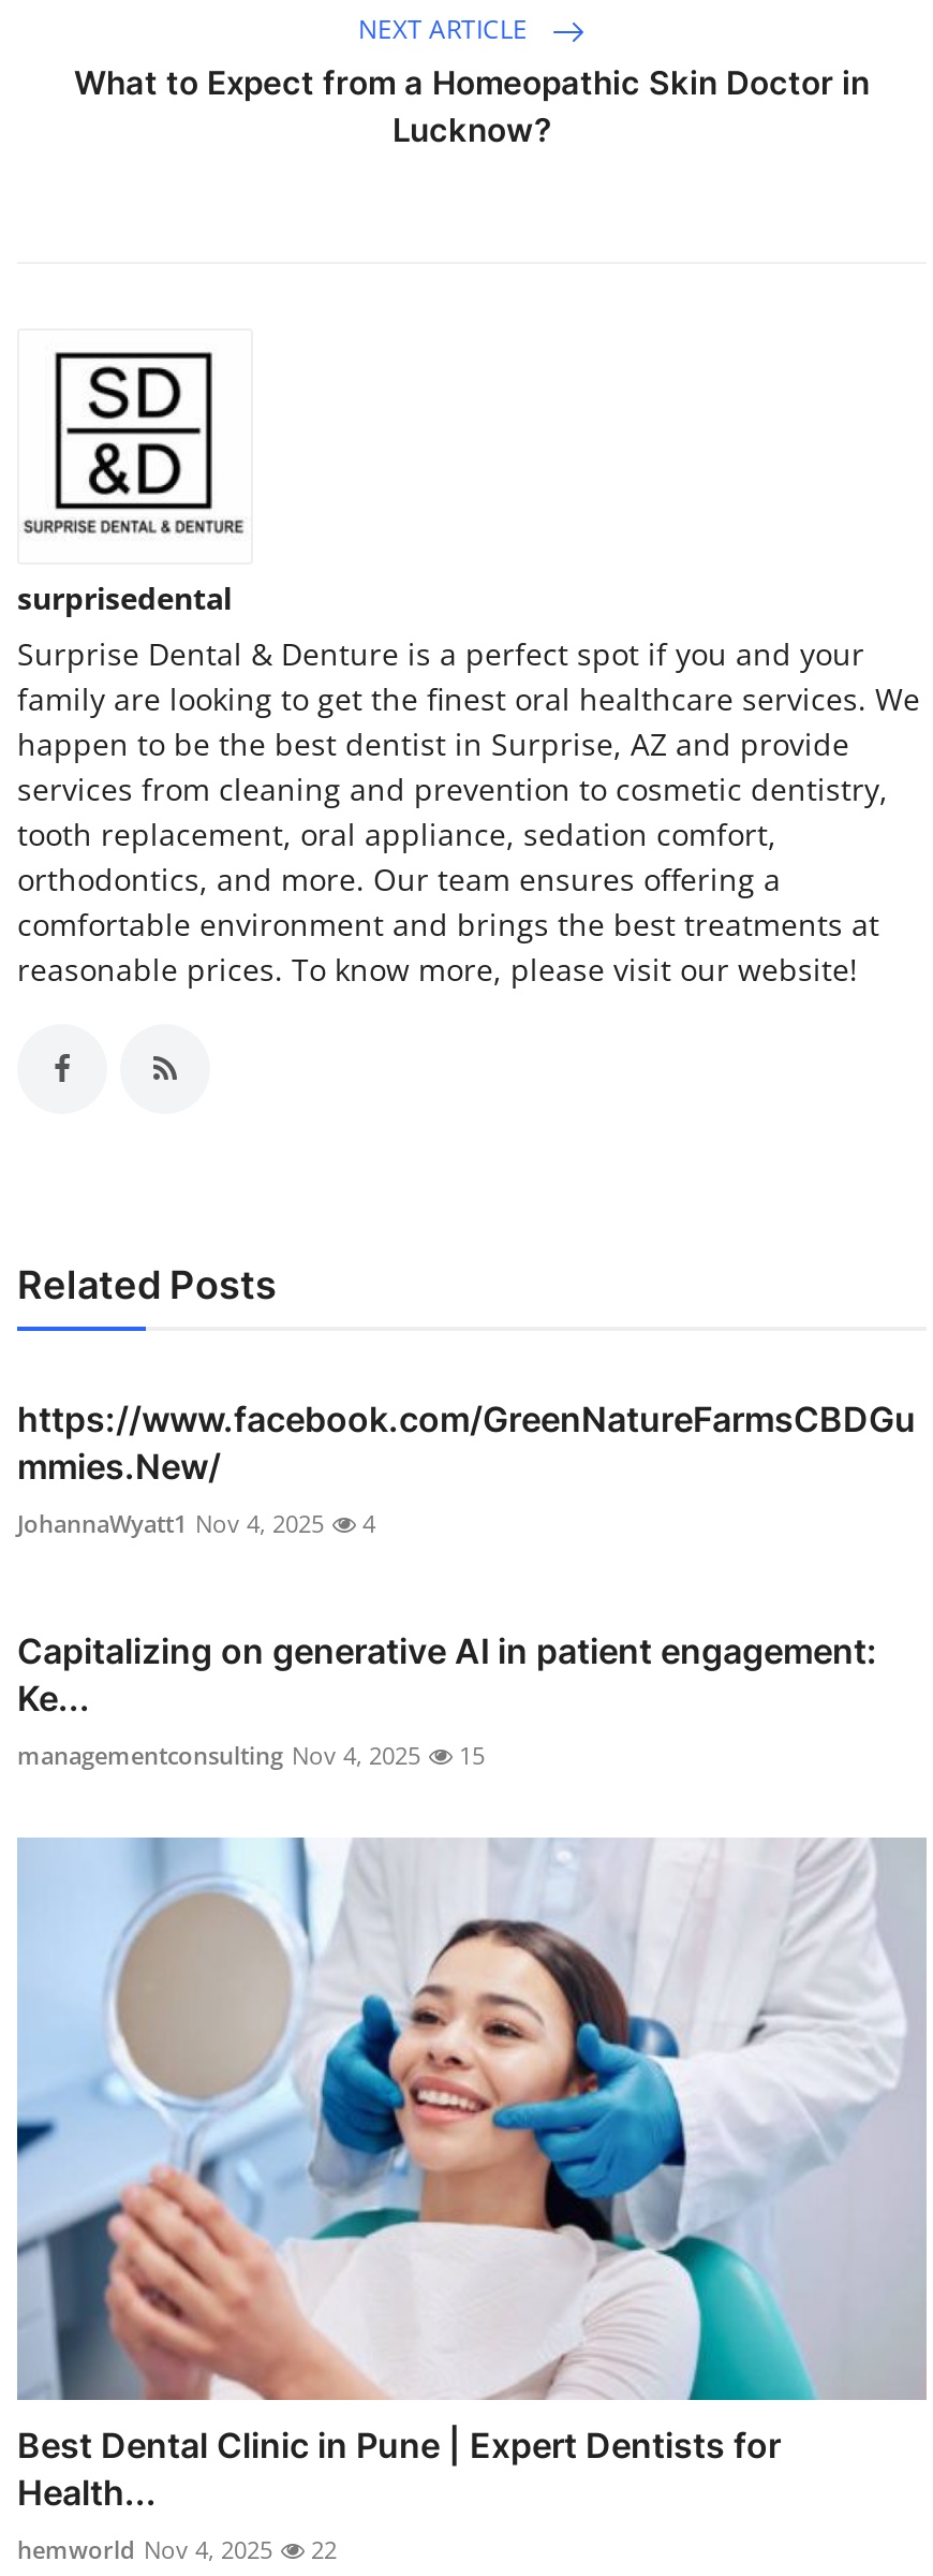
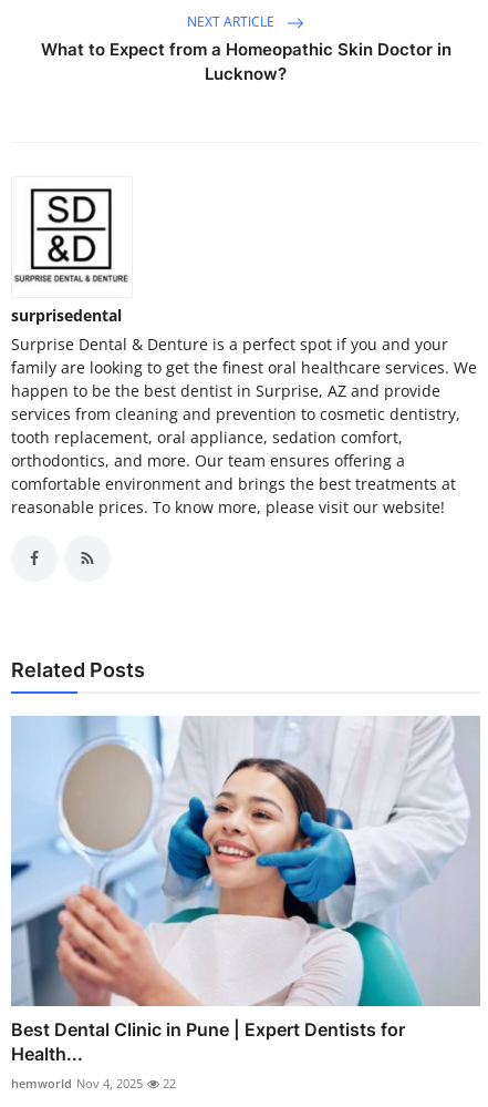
[17,1397,916,1771] https://www.facebook.com/GreenNatureFarmsCBDGu | mmies.New/ | JohannaWyatt1 Nov 4, 2025 | 4 | Capitalizing on generative AI in patient engagement: | Ke... | managementconsulting Nov 4, 2025 | 15 -> none

